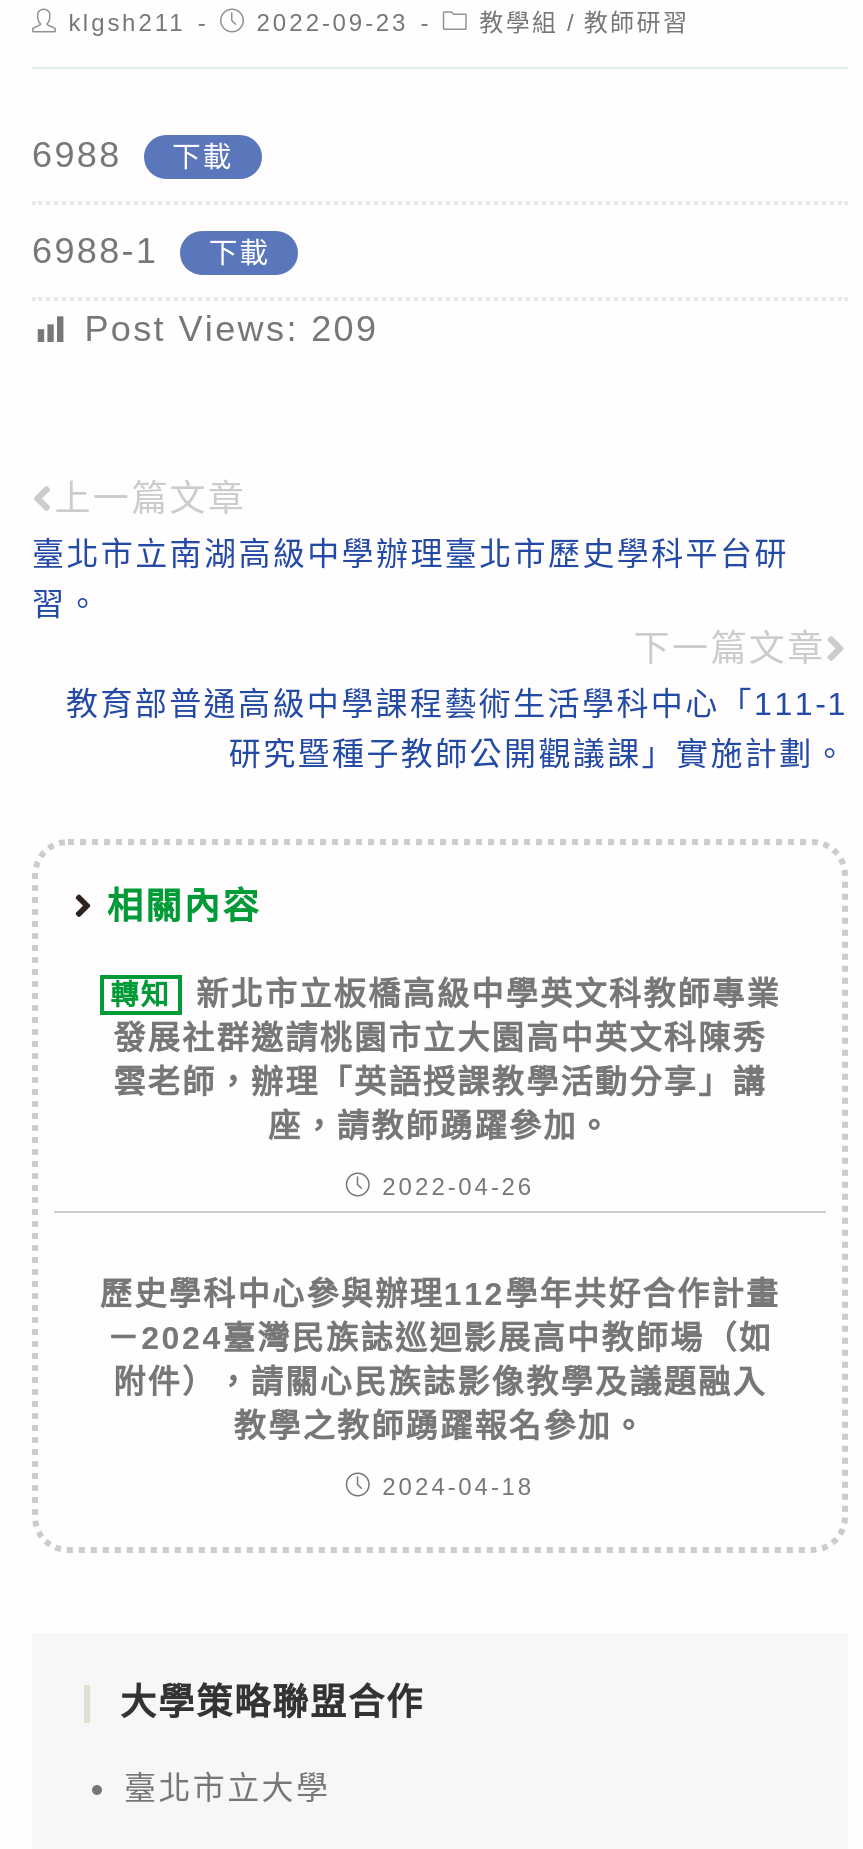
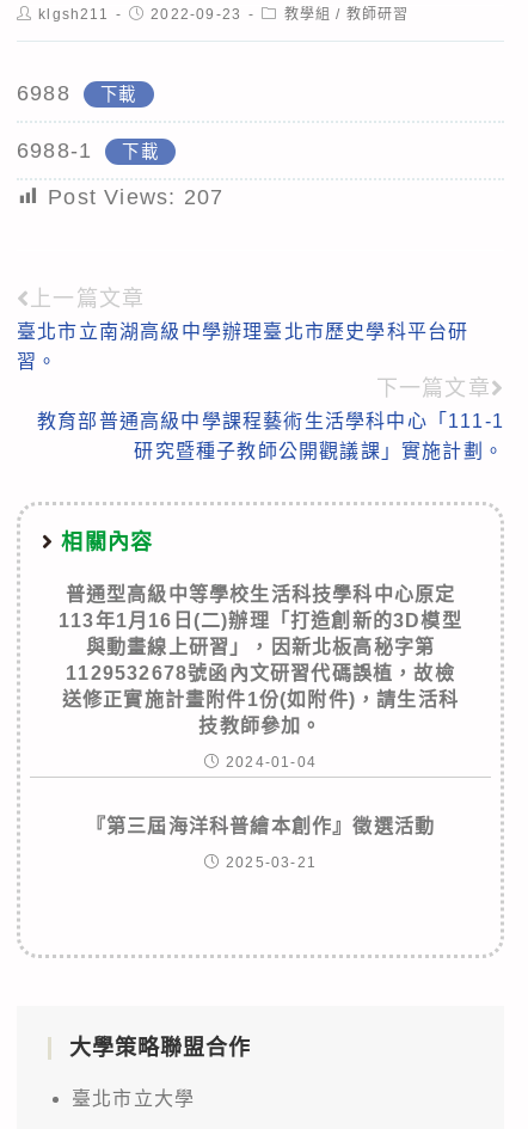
[84,309,378,349] Post Views: 209 -> [48,185,224,209] Post Views: 207
[110,977,781,1143] 轉知 | 新北市立板橋高級中學英文科教師專業 | 發展社群邀請桃園市立大園高中英文科陳秀 | 雲老師，辦理「英語授課教學活動分享」講 | 座，請教師踴躍參加。 -> [59,584,462,736] 普通型高級中等學校生活科技學科中心原定 | 113年1月16日(二)辦理「打造創新的3D模型 | 與動畫線上研習」，因新北板高秘字第 | 1129532678號函內文研習代碼誤植，故檢 | 送修正實施計畫附件1份(如附件)，請生活科 | 技教師參加。
[382,1173,534,1201] 2022-04-26 -> [226,754,317,770] 2024-01-04
[100,1277,780,1443] 歷史學科中心參與辦理112學年共好合作計畫 | －2024臺灣民族誌巡迴影展高中教師場（如 | 附件），請關心民族誌影像教學及議題融入 | 教學之教師踴躍報名參加。 -> [86,816,435,836] 『第三屆海洋科普繪本創作』徵選活動
[382,1473,534,1501] 2024-04-18 -> [226,854,317,871] 2025-03-21

